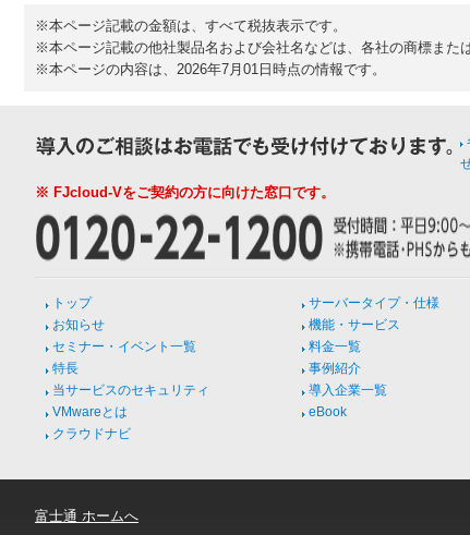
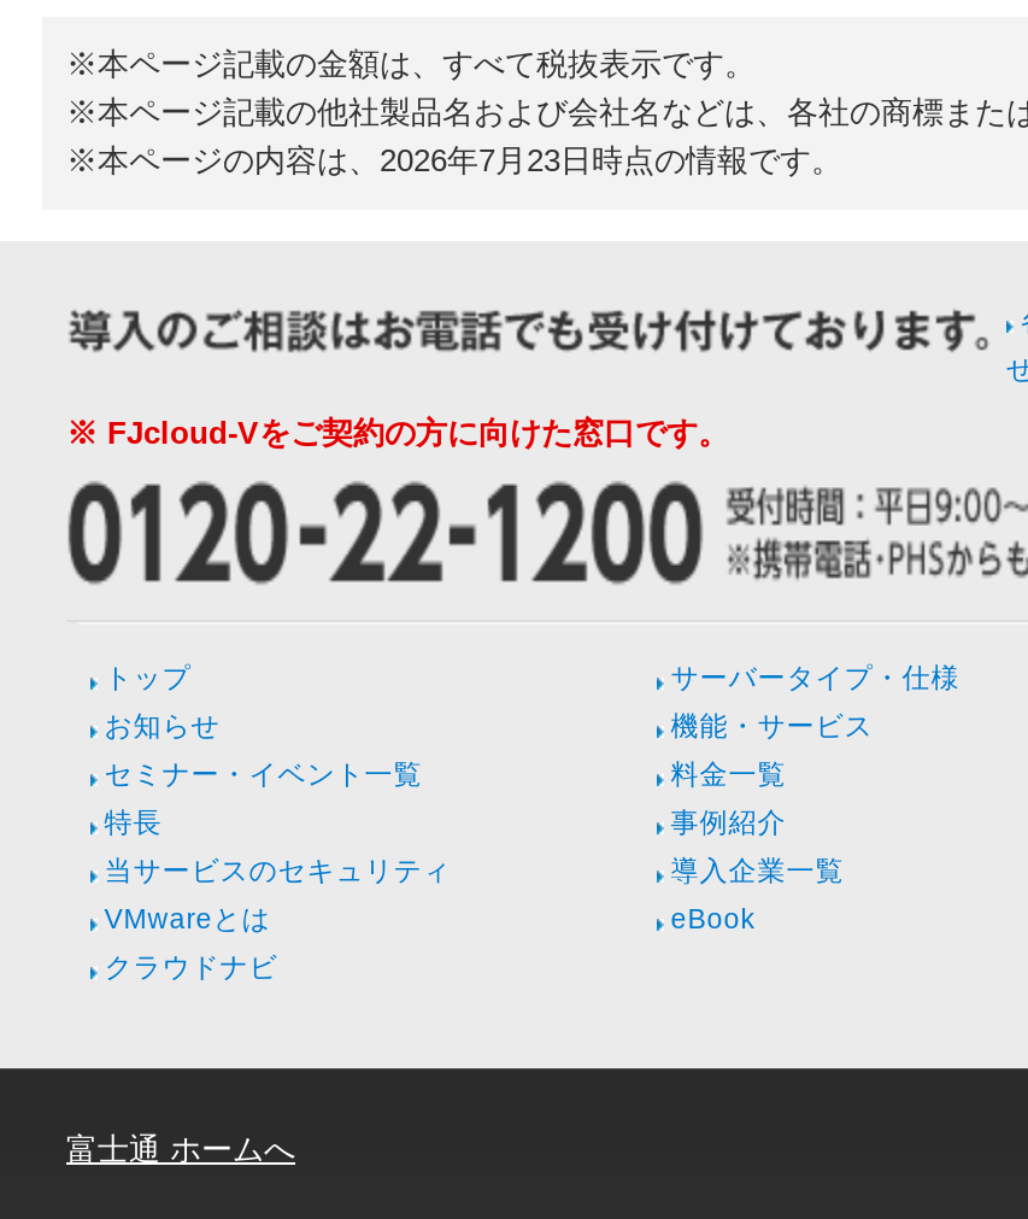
[35,61,386,78] ※本ページの内容は、2026年7月01日時点の情報です。 -> [66,143,842,179] ※本ページの内容は、2026年7月23日時点の情報です。

